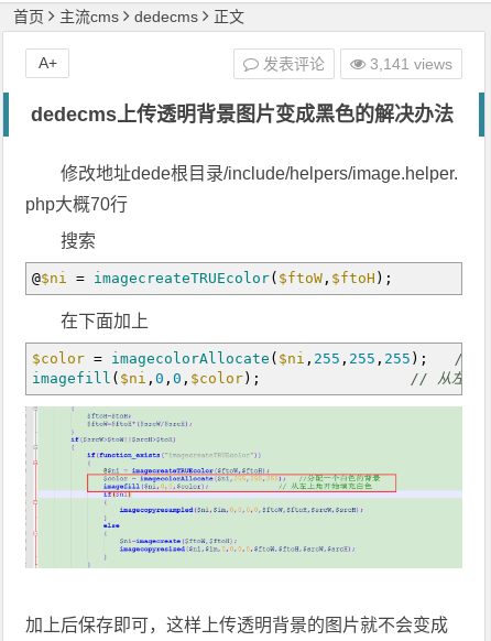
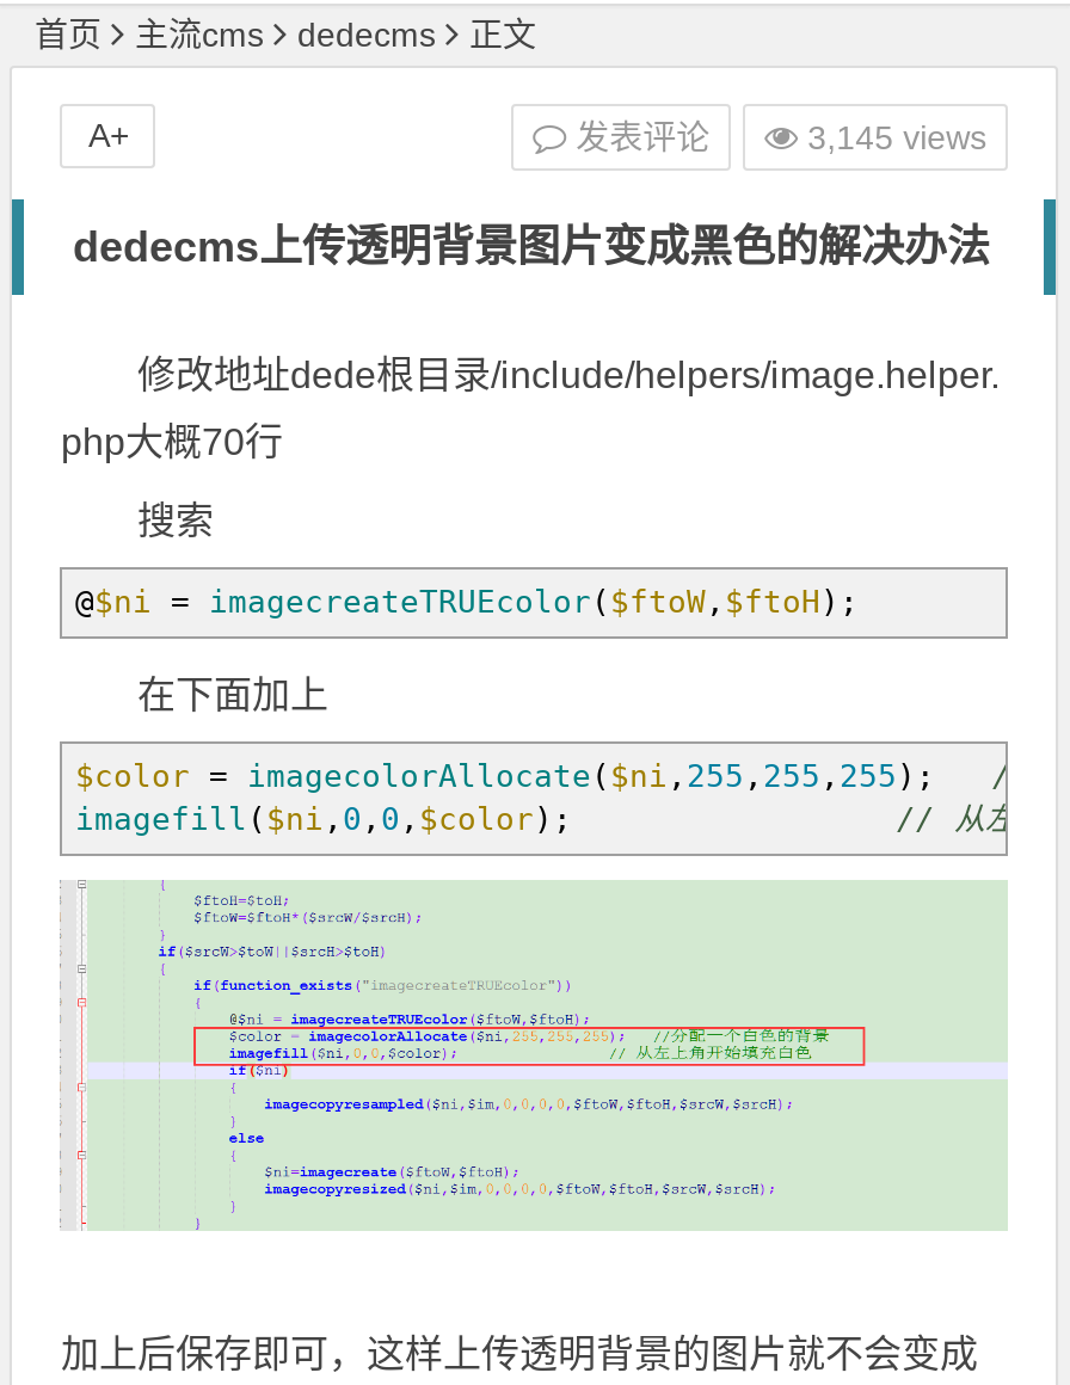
[366,55,453,73] 3,141 views -> [798,118,987,156] 3,145 views

